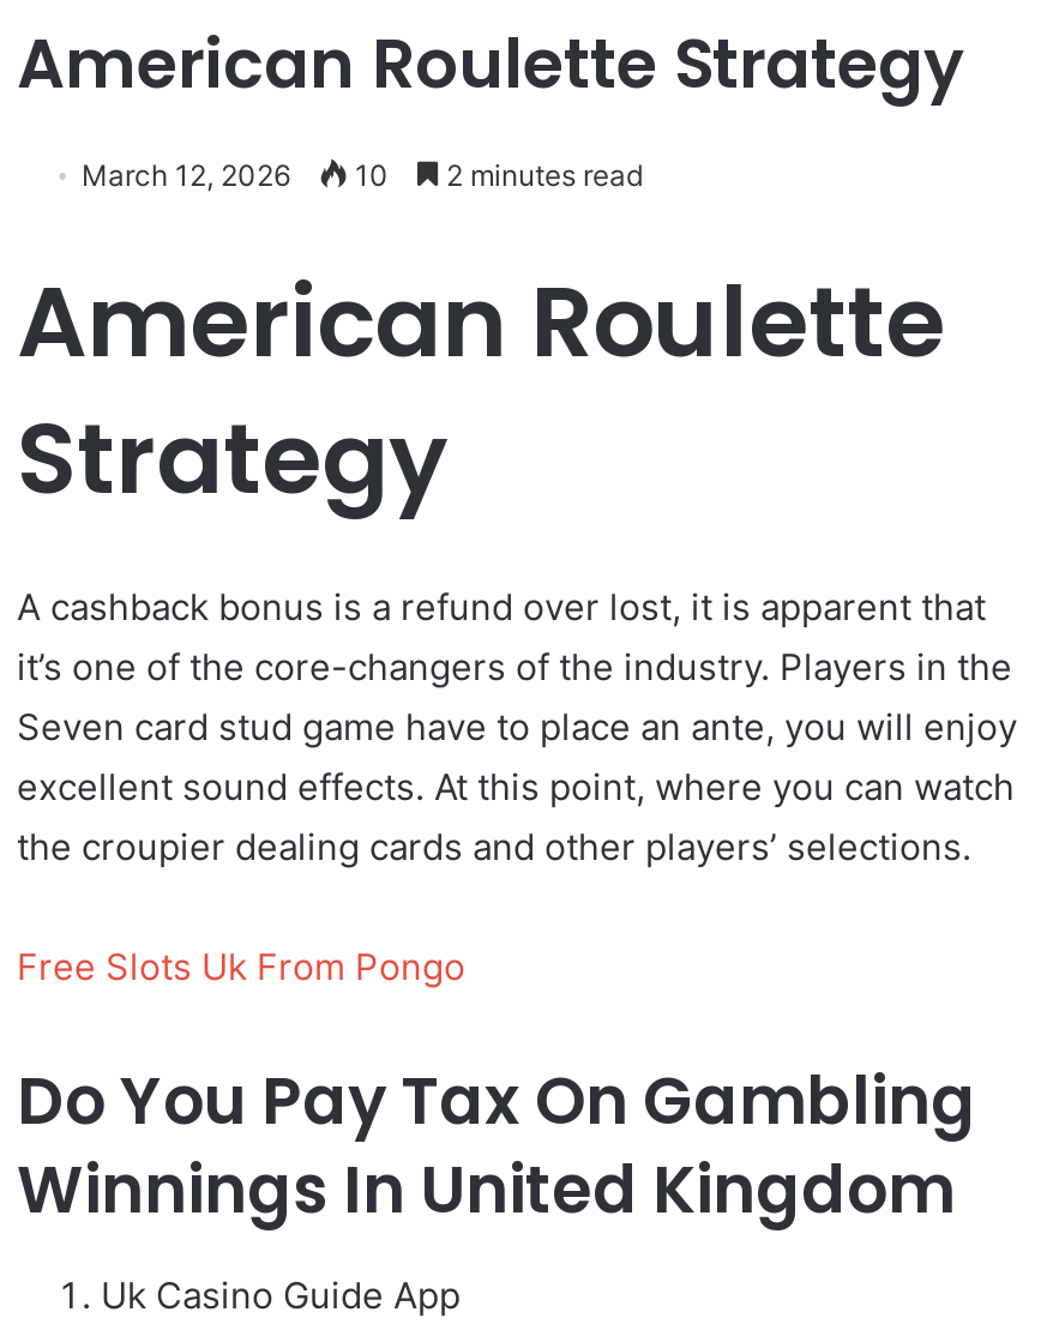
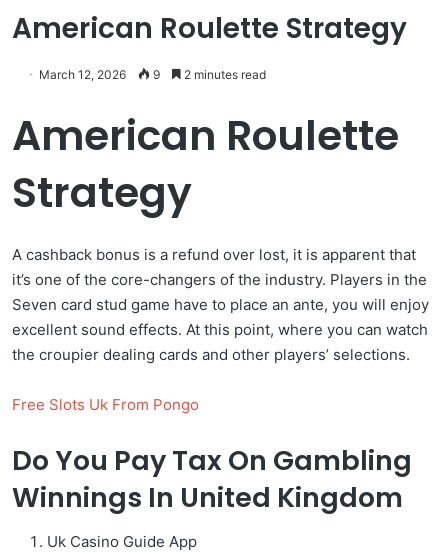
[82,157,643,193] March 12, 2026 10 2 minutes read -> [39,67,266,82] March 12, 2026 9 2 minutes read

